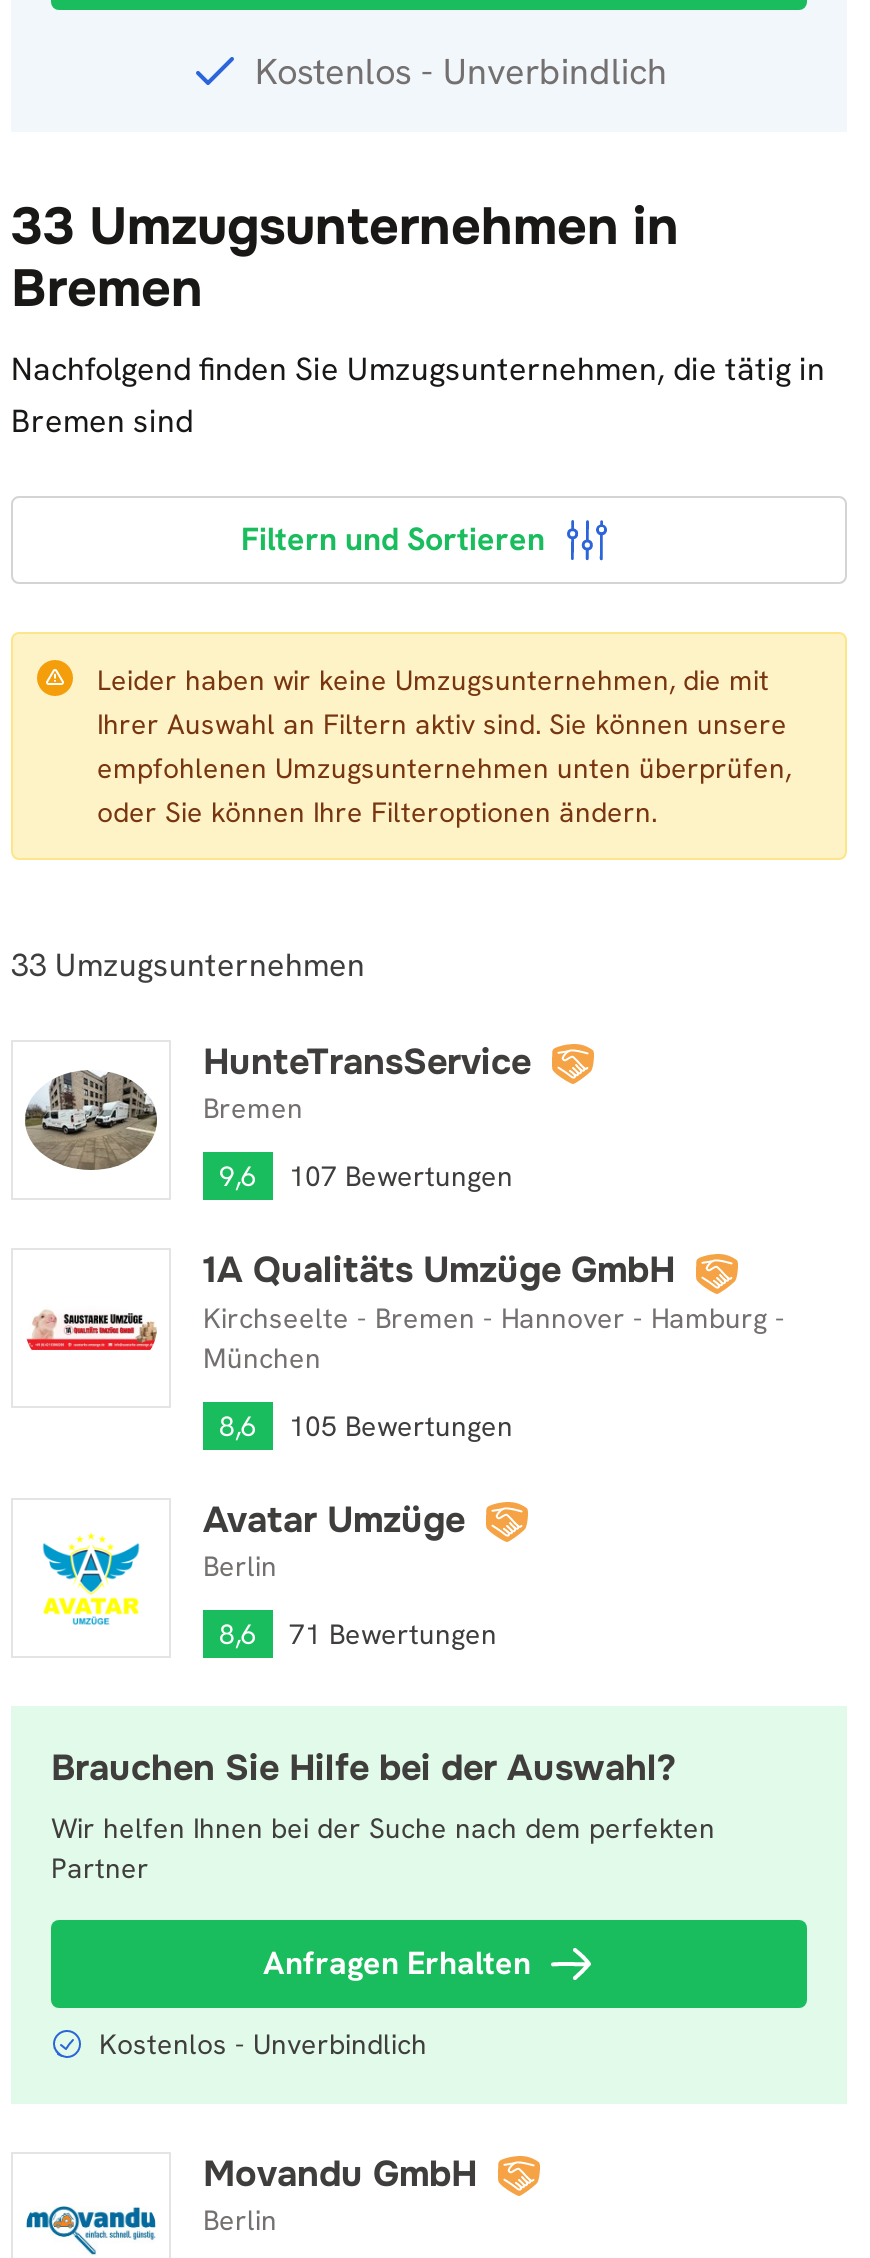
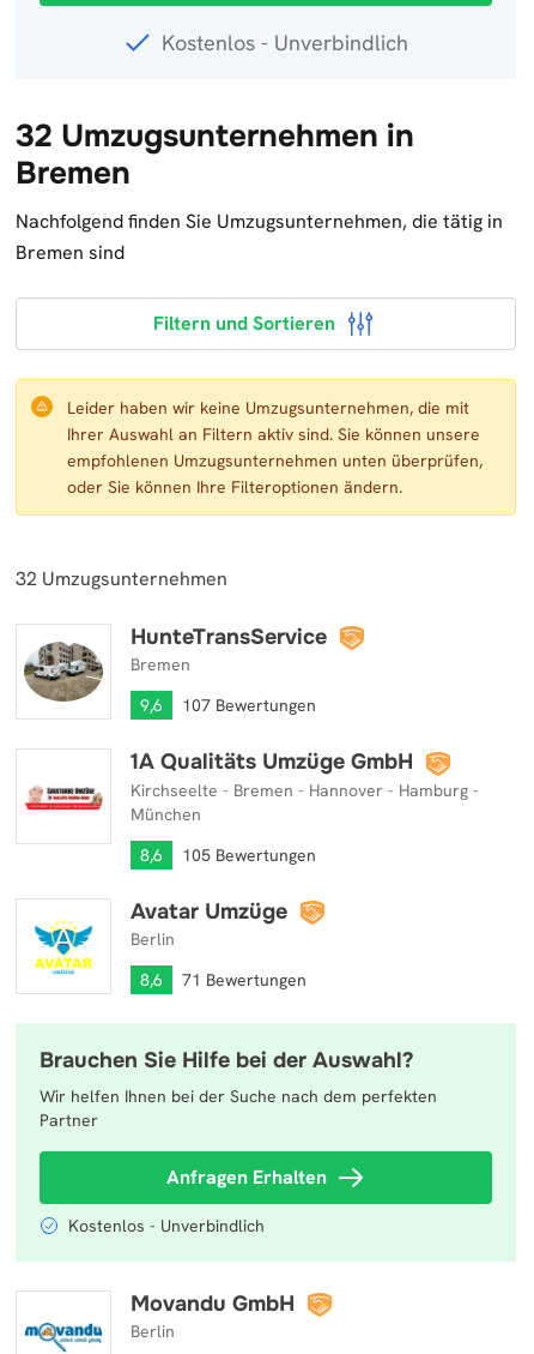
[11,194,679,260] 33 Umzugsunternehmen in -> [16,116,414,156] 32 Umzugsunternehmen in
[11,944,365,986] 33 Umzugsunternehmen -> [16,566,227,591] 32 Umzugsunternehmen

